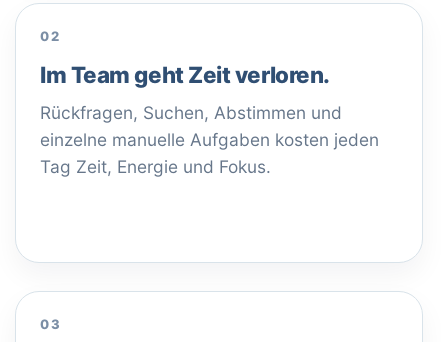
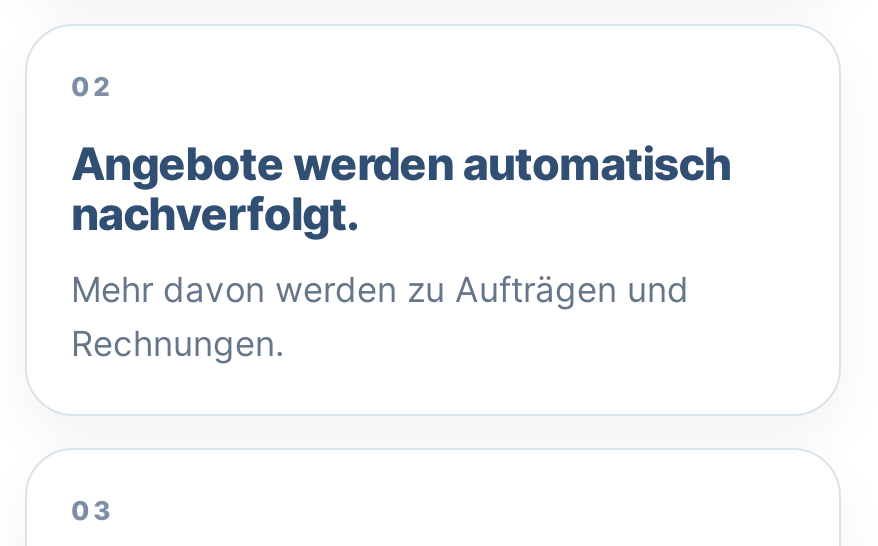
[40,60,330,87] Im Team geht Zeit verloren. -> [71,137,731,241] Angebote werden automatisch | nachverfolgt.
[40,101,379,176] Rückfragen, Suchen, Abstimmen und | einzelne manuelle Aufgaben kosten jeden | Tag Zeit, Energie und Fokus. -> [71,269,689,365] Mehr davon werden zu Aufträgen und | Rechnungen.

